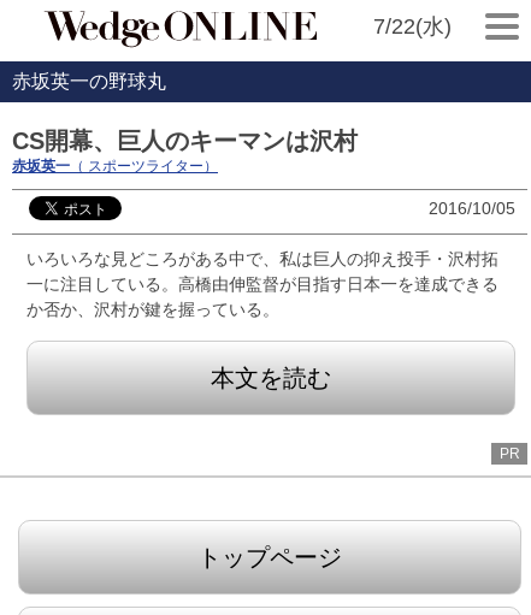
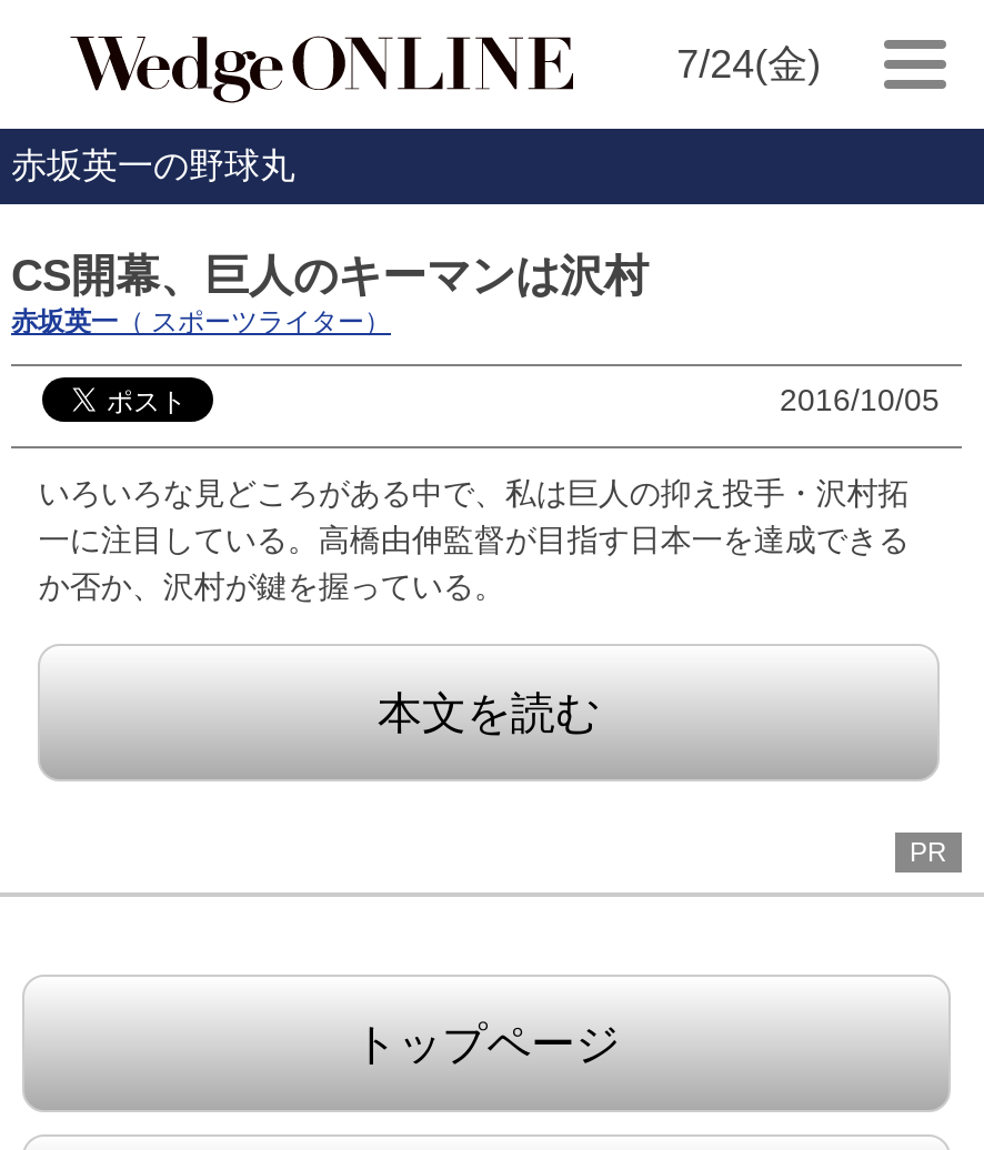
[373,14,451,39] 7/22(水) -> [677,42,821,87] 7/24(金)

